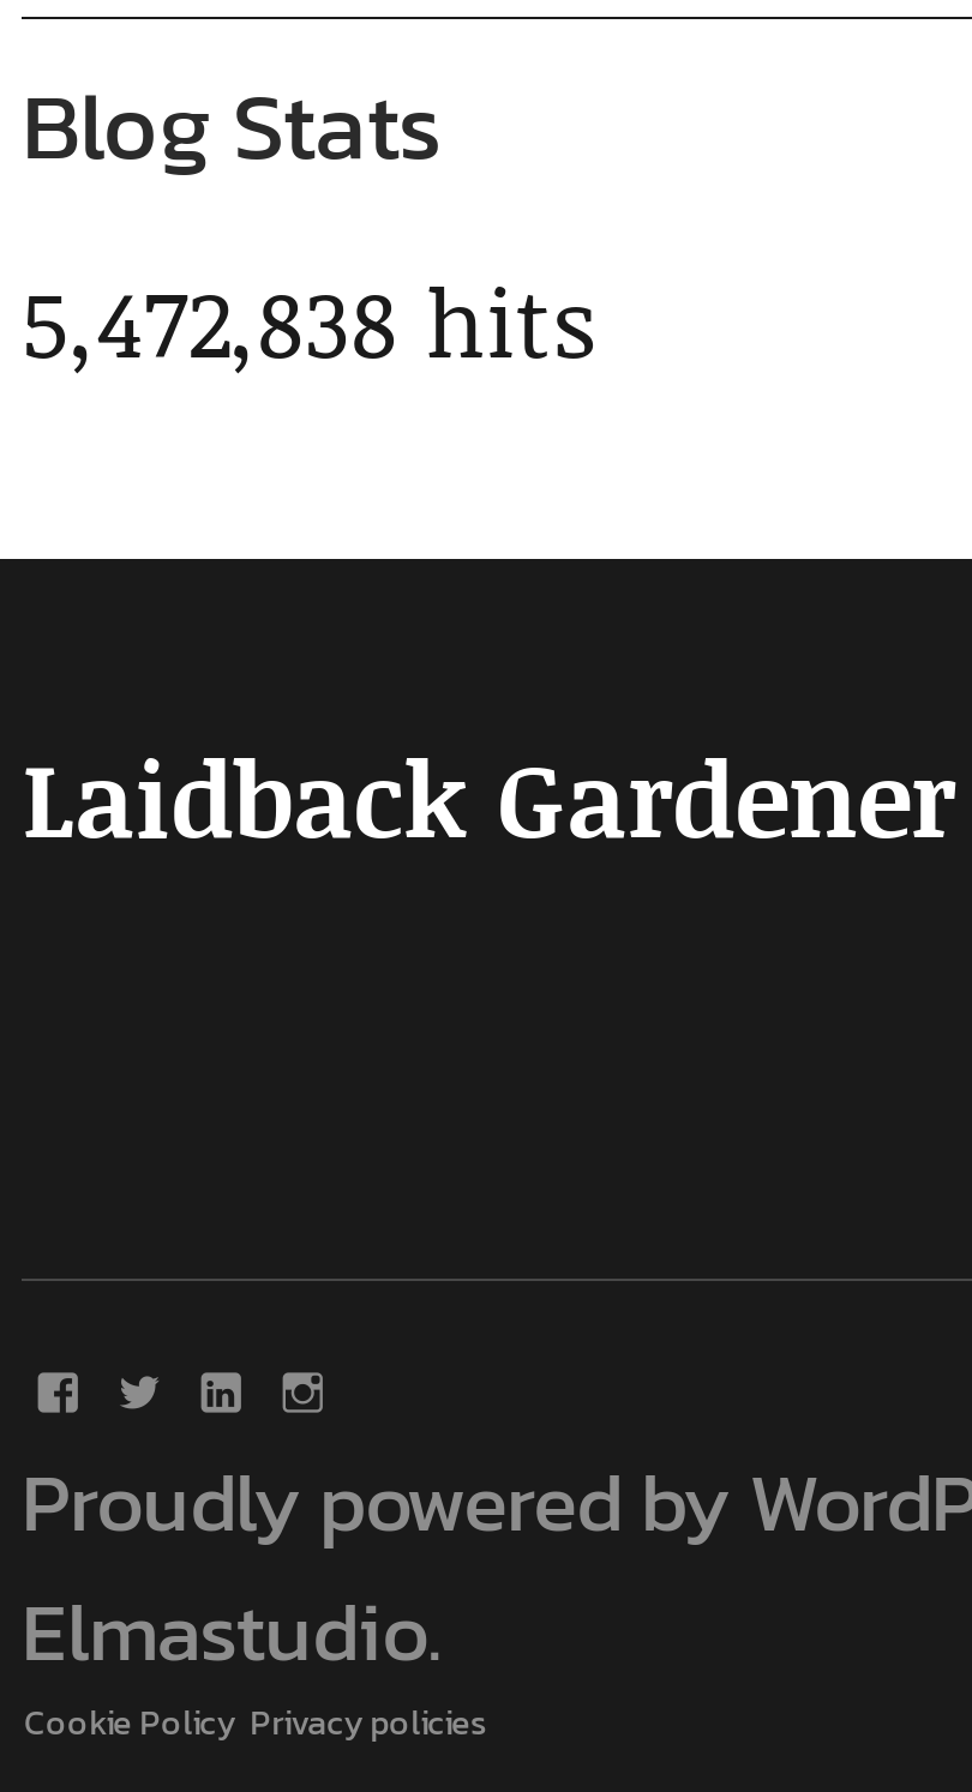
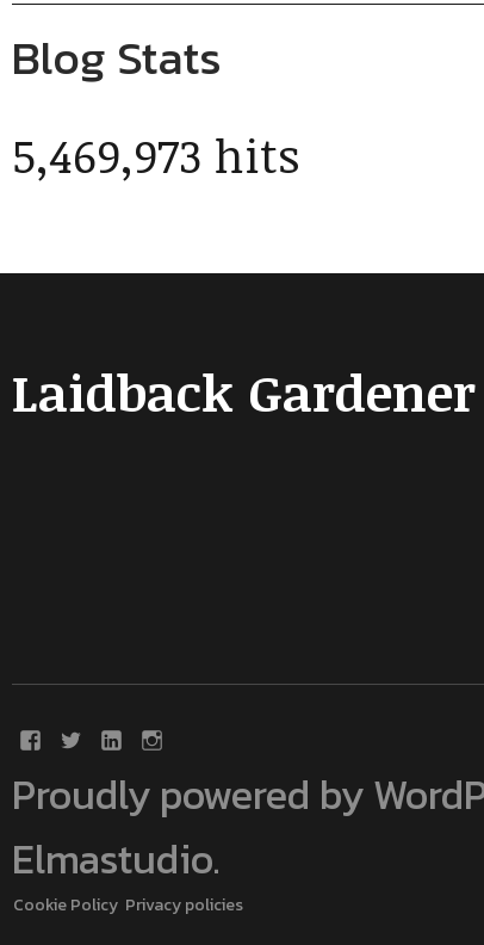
[22,257,598,384] 5,472,838 hits -> [12,123,301,186] 5,469,973 hits

